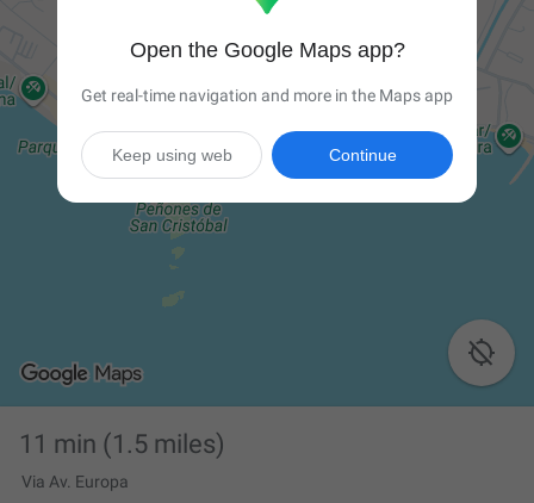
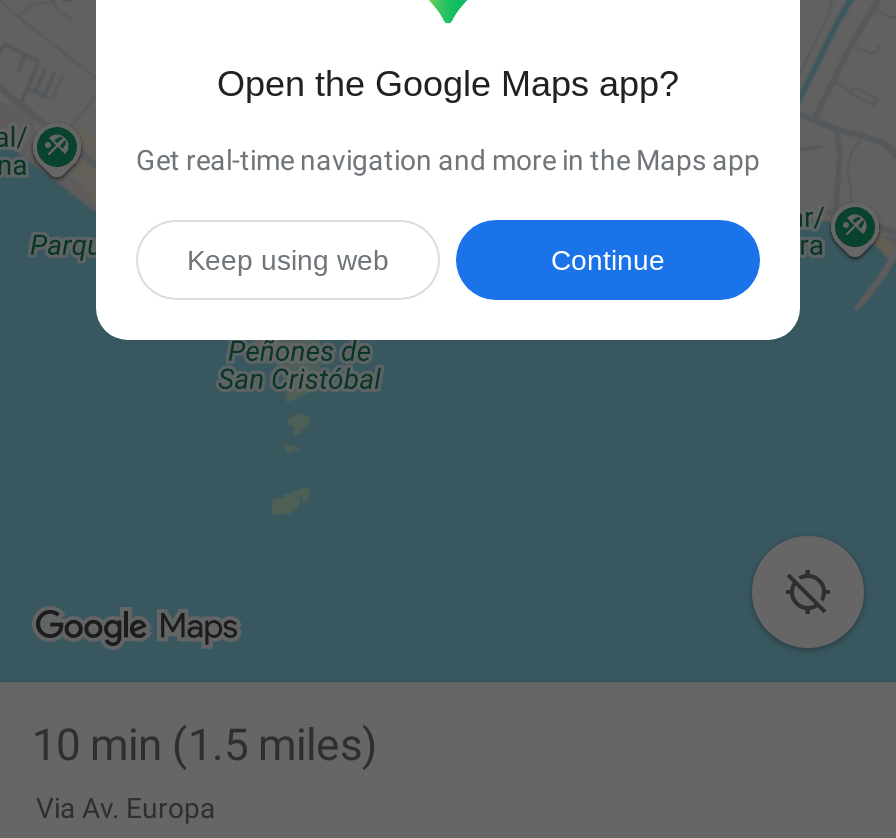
[19,429,225,459] 11 min (1.5 miles) -> [32,720,378,770] 10 min (1.5 miles)

